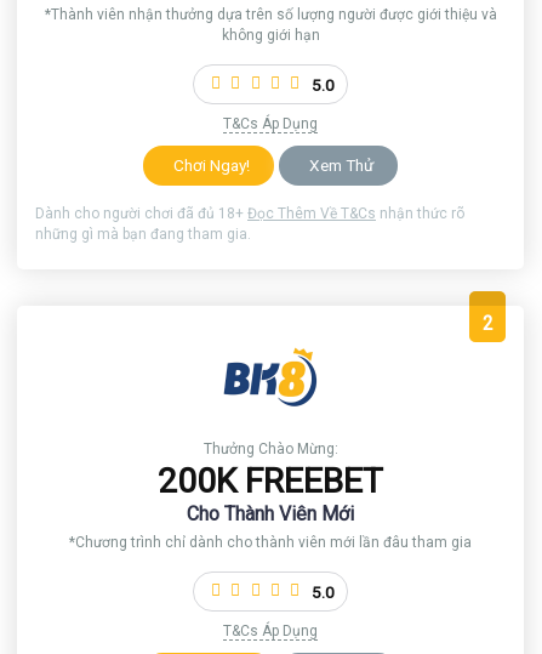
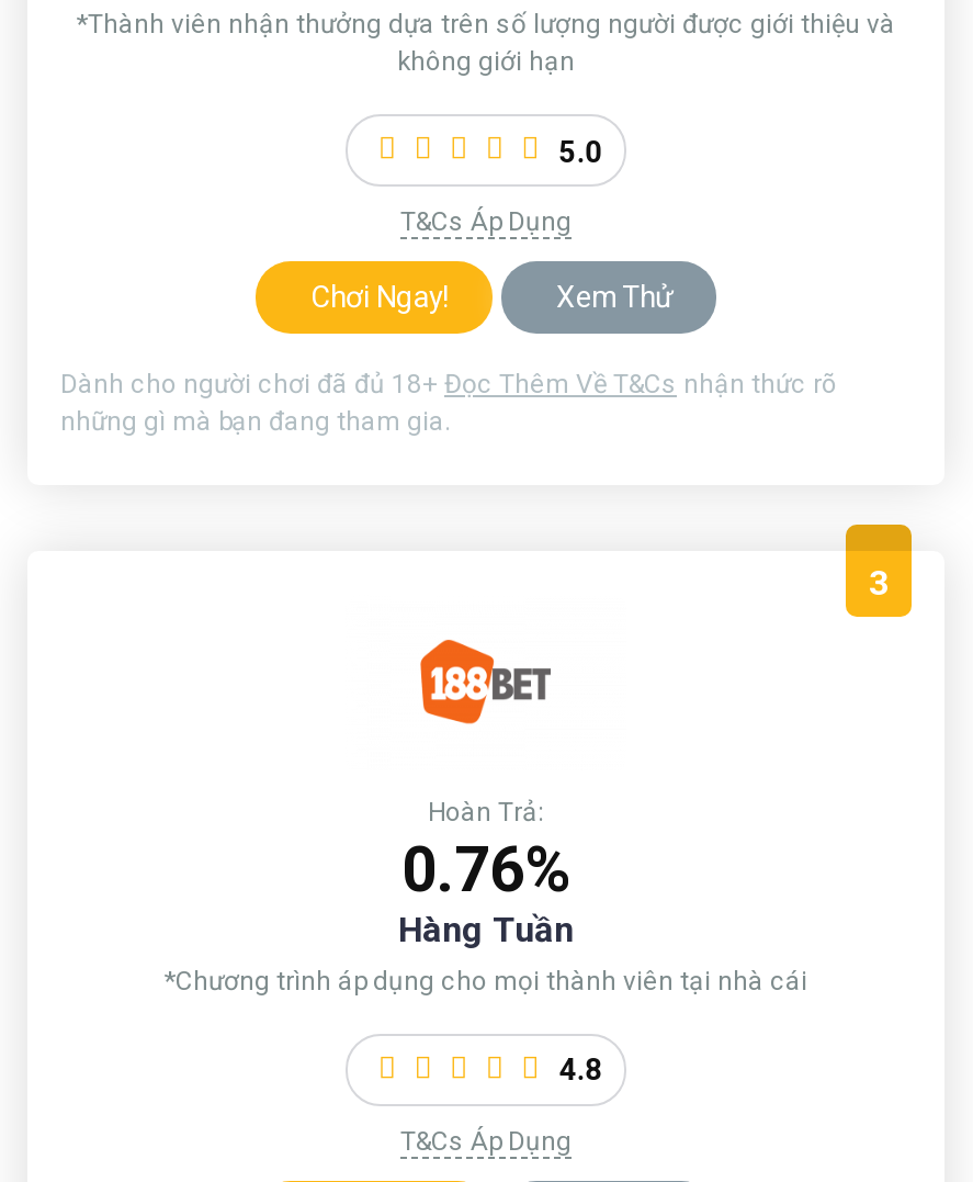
[482,312,493,335] 2 -> [869,562,889,604] 3
[69,347,472,551] [image] | Thưởng Chào Mừng: | 200K FREEBET | Cho Thành Viên Mới | *Chương trình chỉ dành cho thành viên mới lần đâu tham gia -> [165,630,807,995] [image] | Hoàn Trả: | 0.76% | Hàng Tuần | *Chương trình áp dụng cho mọi thành viên tại nhà cái
[312,582,335,602] 5.0 -> [559,1052,603,1087] 4.8

